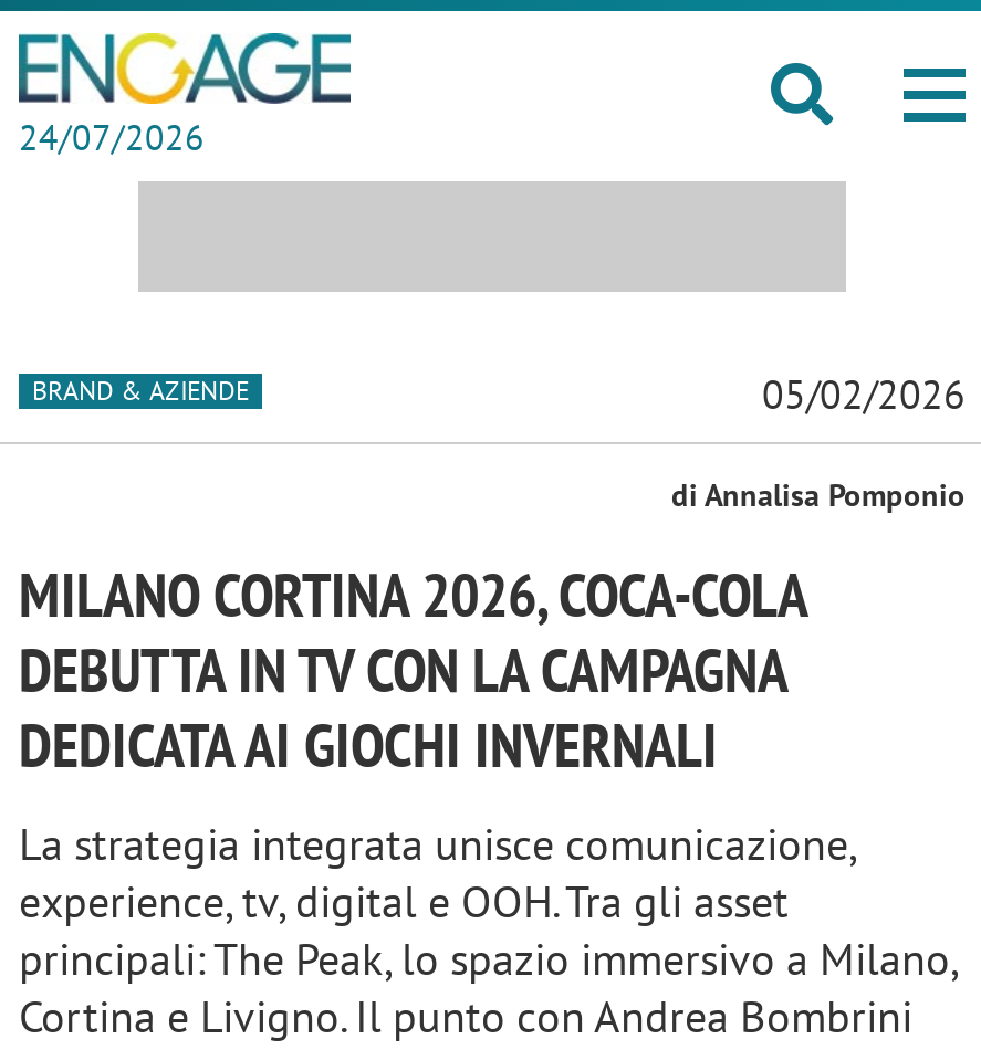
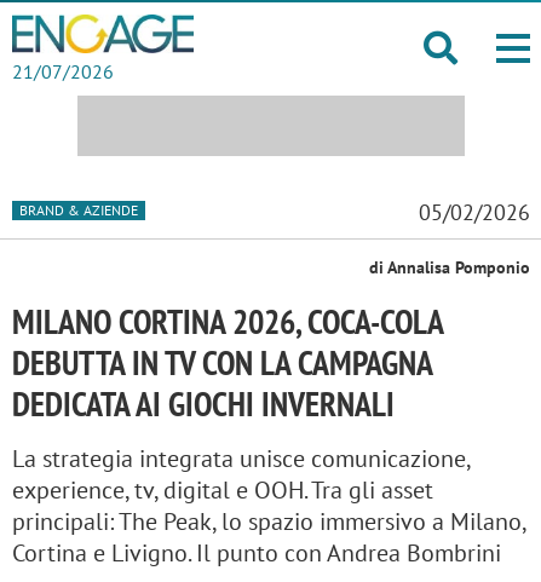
[19,115,205,159] 24/07/2026 -> [12,59,114,83] 21/07/2026

